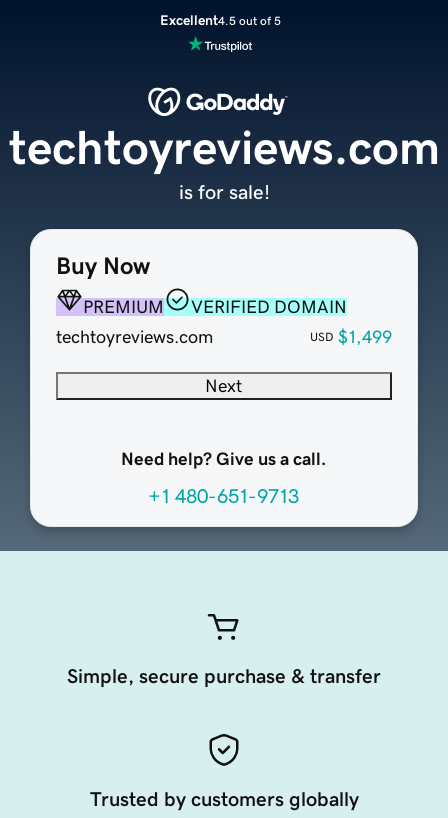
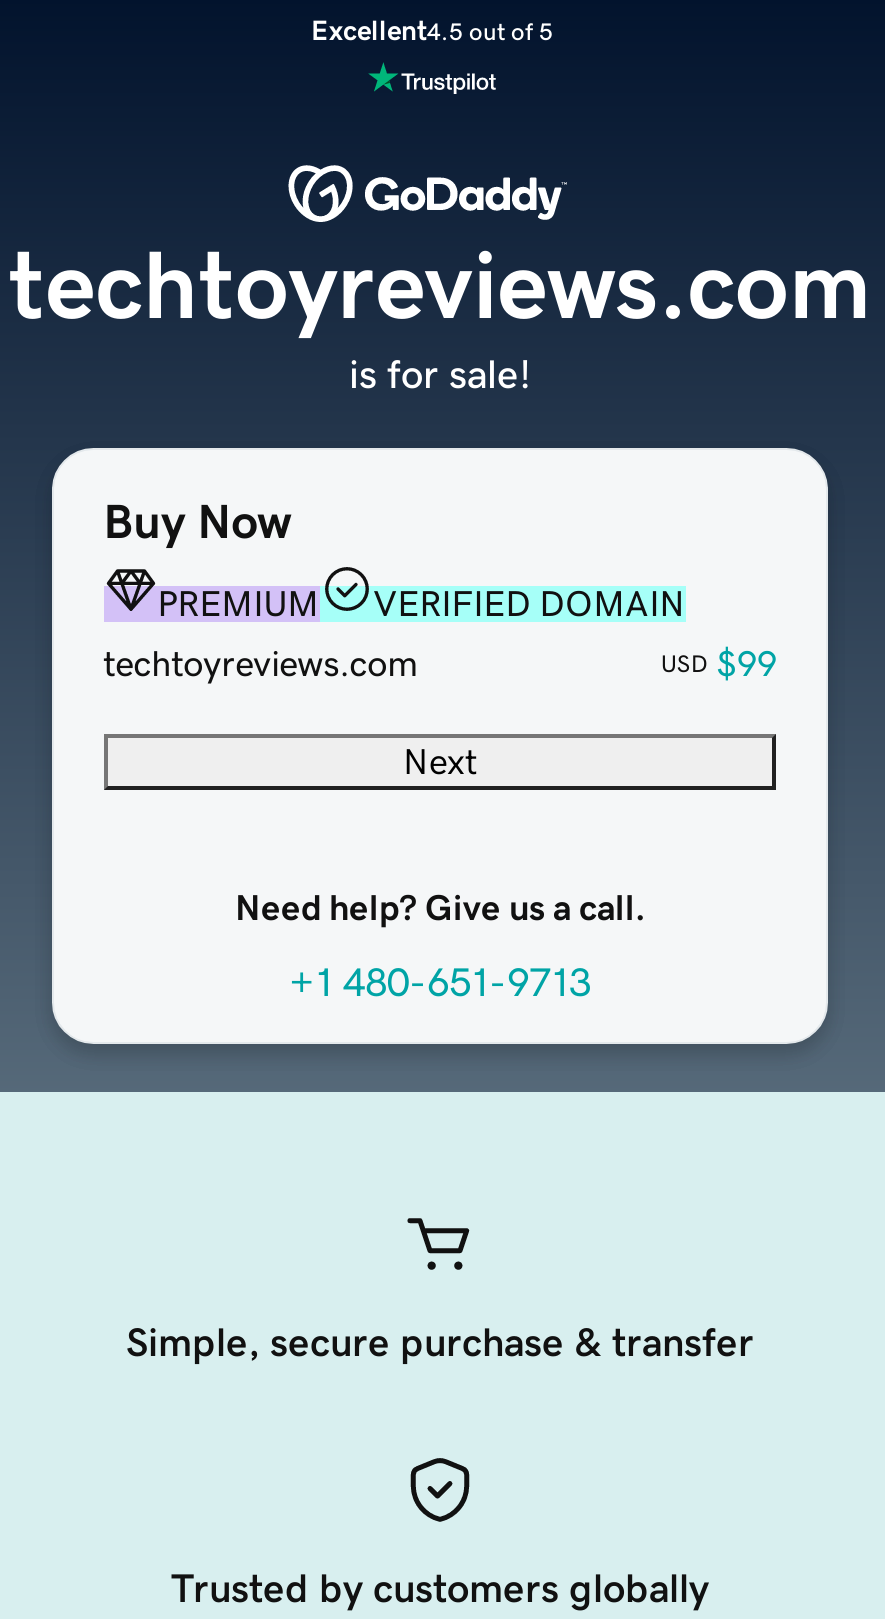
[310,328,392,346] USD $1,499 -> [661,647,777,683] USD $99

